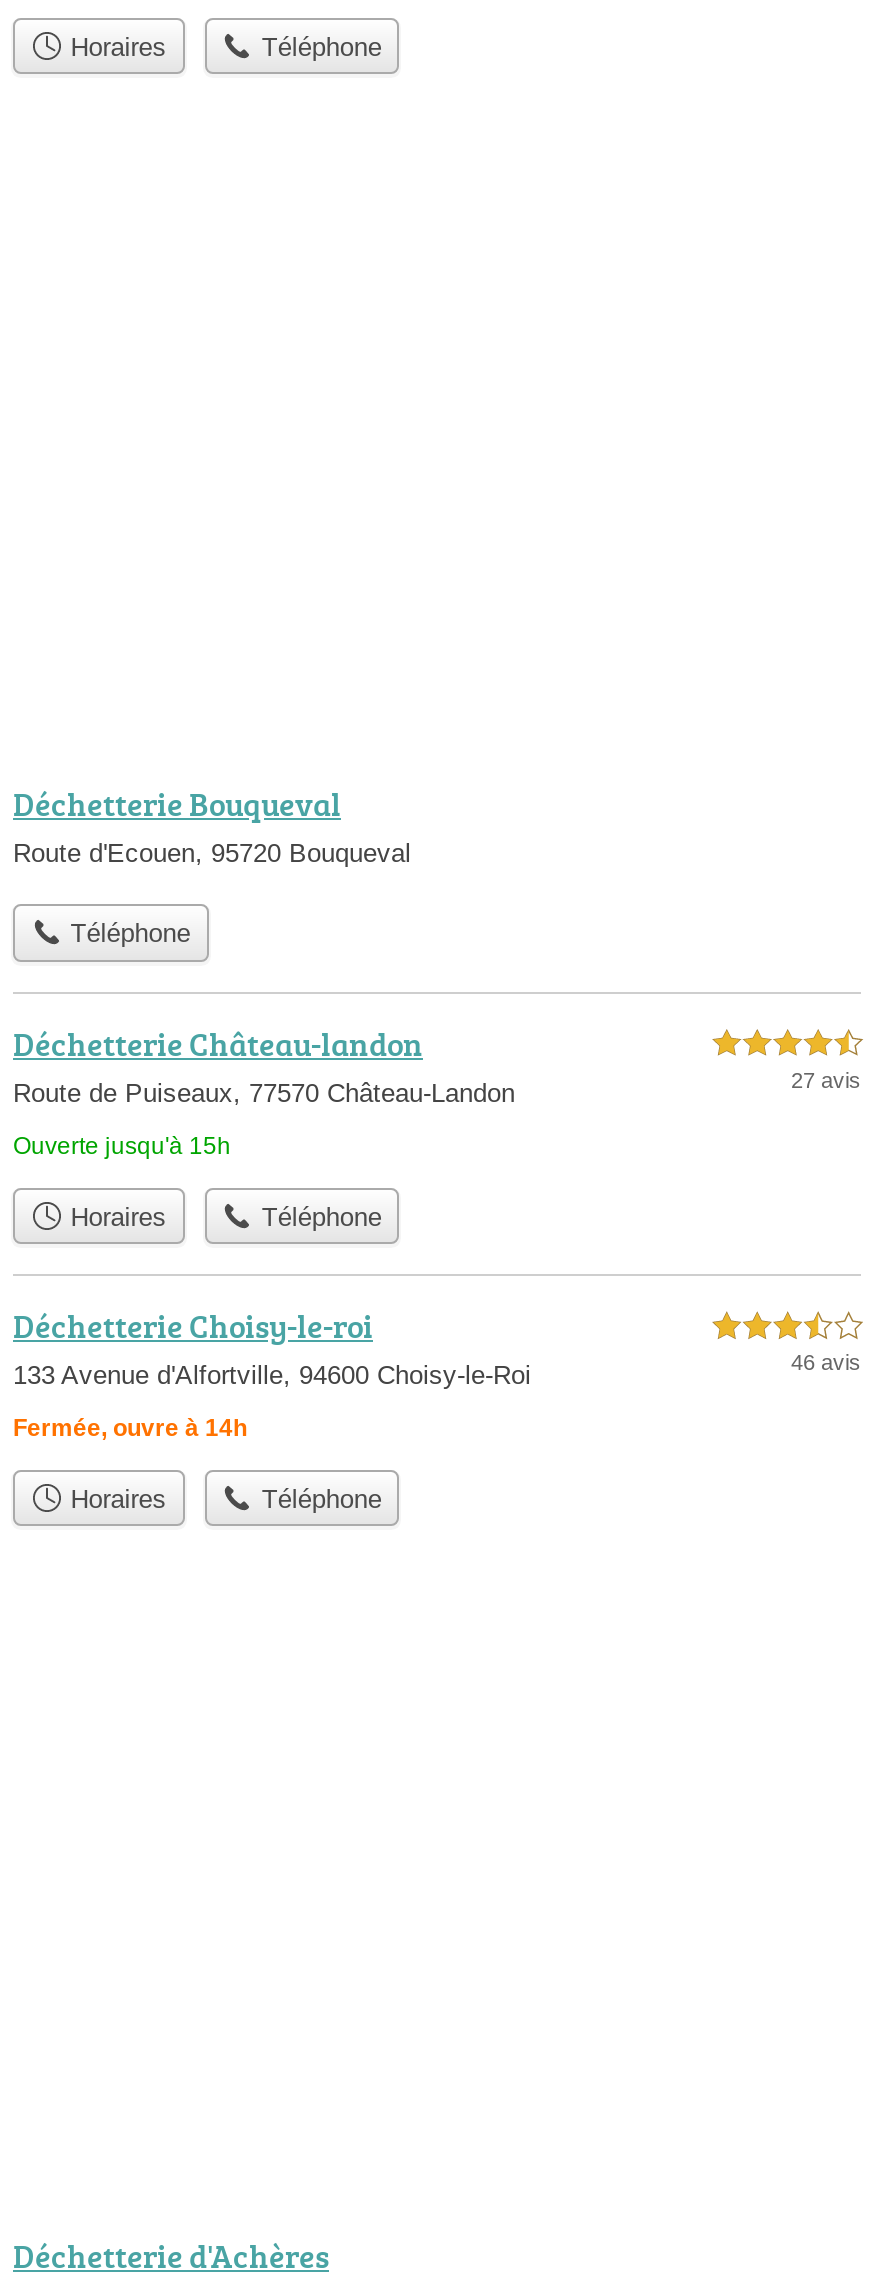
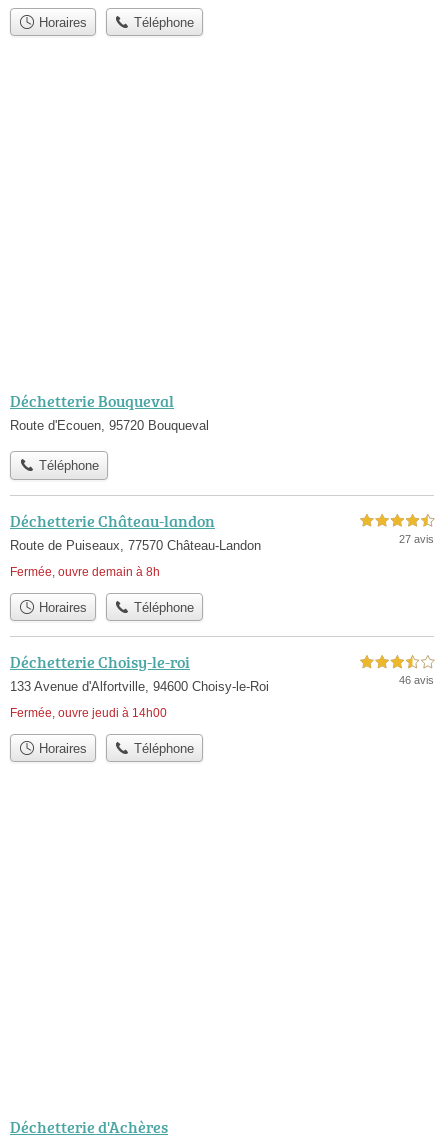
[13,1131,231,1159] Ouverte jusqu'à 15h -> [10,565,160,579] Fermée, ouvre demain à 8h
[13,1414,247,1442] Fermée, ouvre à 14h -> [10,706,167,720] Fermée, ouvre jeudi à 14h00

